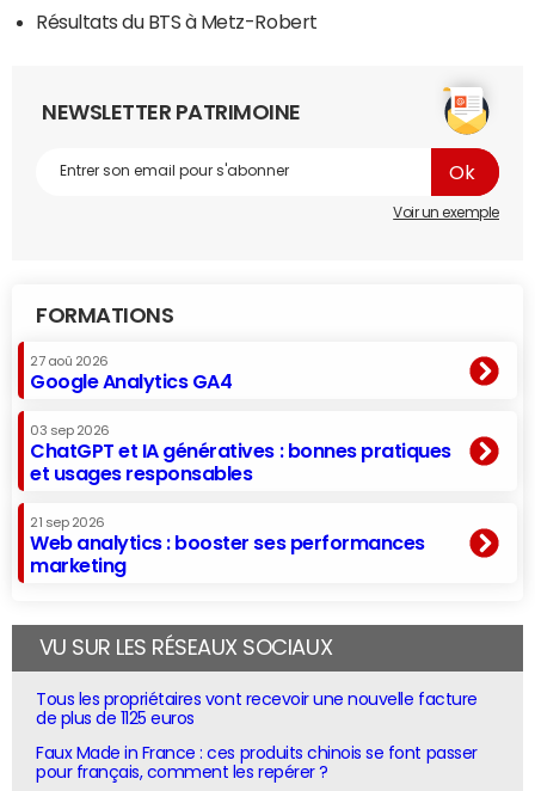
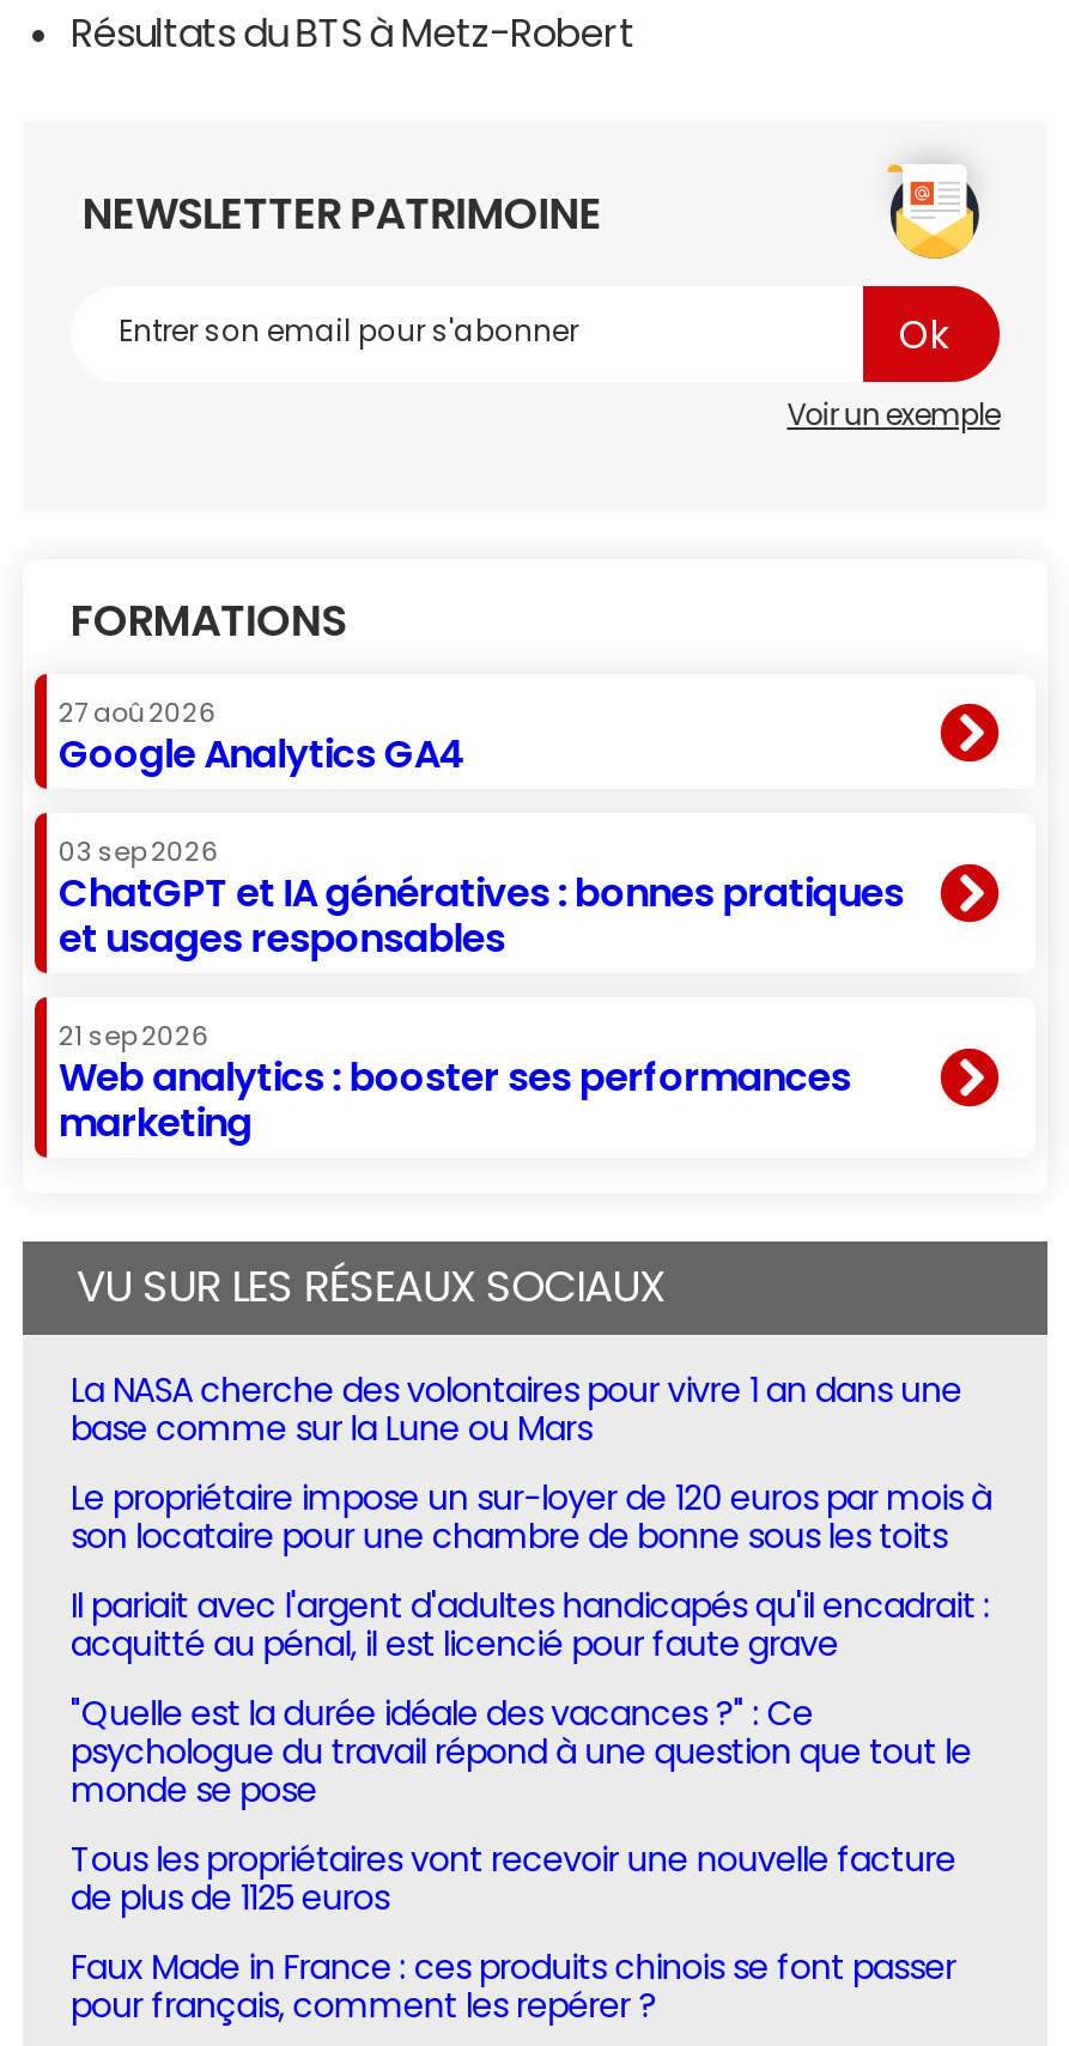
none -> [71,1372,992,1807] La NASA cherche des volontaires pour vivre 1 an dans une | base comme sur la Lune ou Mars | Le propriétaire impose un sur-loyer de 120 euros par mois à | son locataire pour une chambre de bonne sous les toits | Il pariait avec l'argent d'adultes handicapés qu'il encadrait : | acquitté au pénal, il est licencié pour faute grave | "Quelle est la durée idéale des vacances ?" : Ce | psychologue du travail répond à une question que tout le | monde se pose

